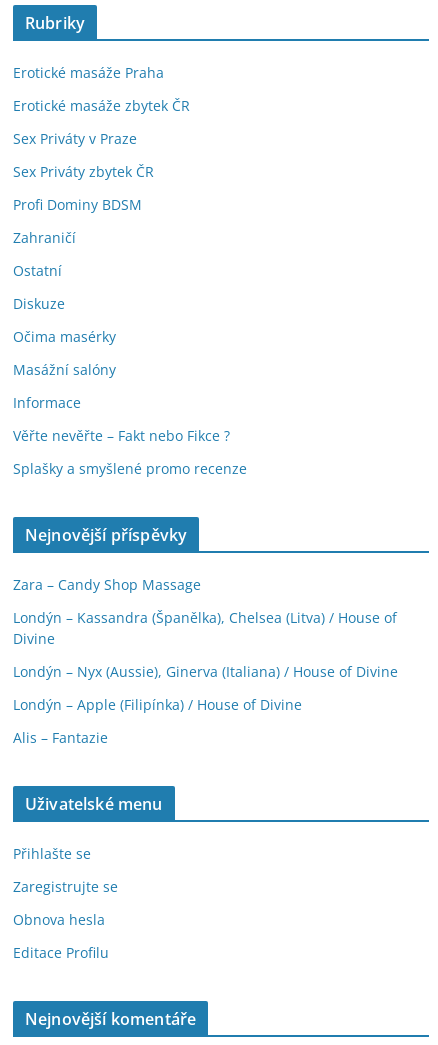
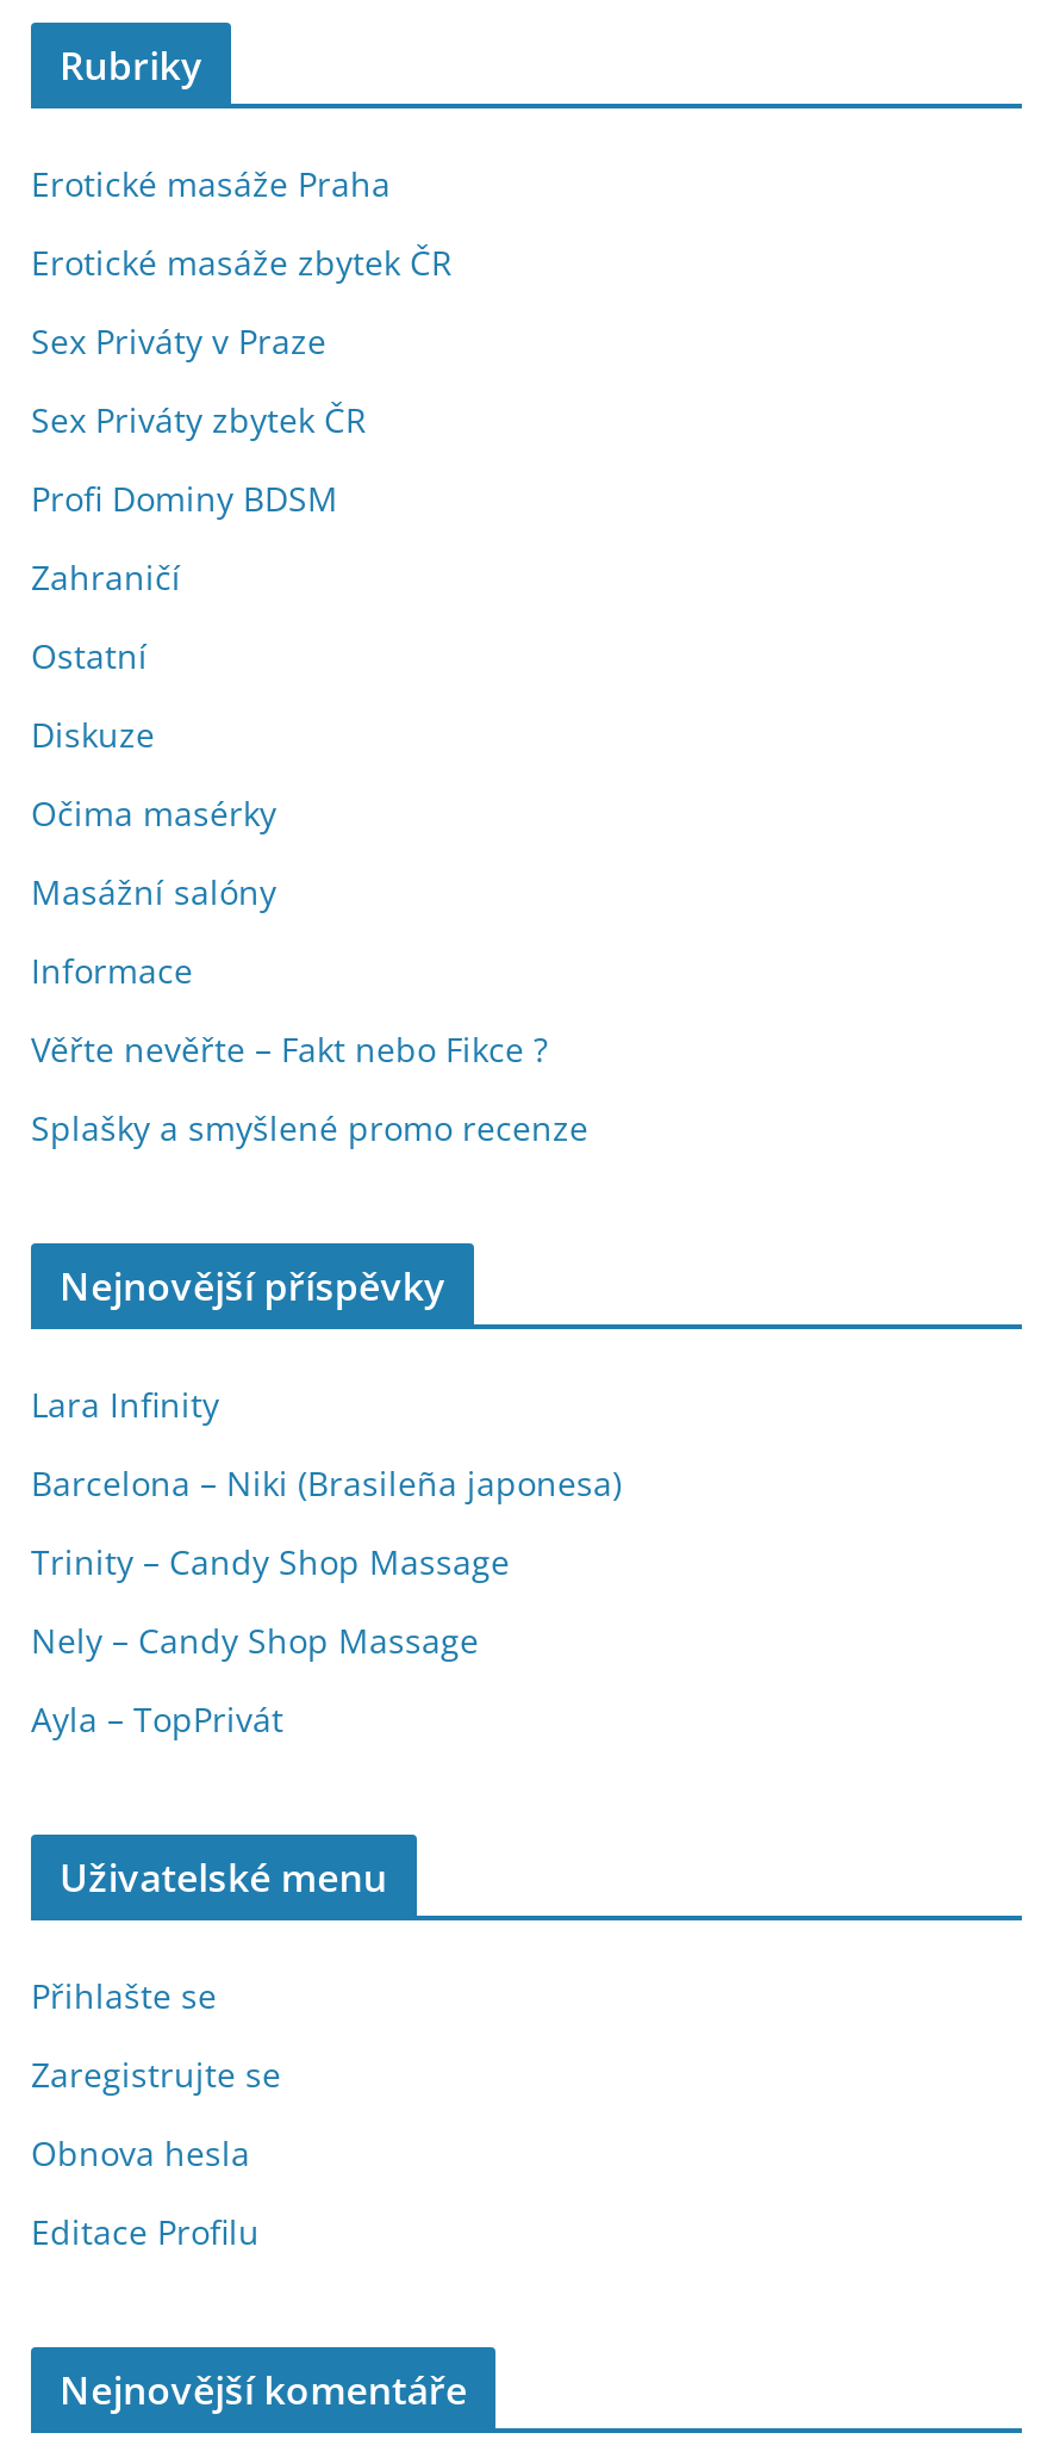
[13,575,201,594] Zara – Candy Shop Massage -> [31,1381,219,1427] Lara Infinity
[13,608,397,648] Londýn – Kassandra (Španělka), Chelsea (Litva) / House of | Divine -> [31,1460,622,1505] Barcelona – Niki (Brasileña japonesa)
[13,662,398,681] Londýn – Nyx (Aussie), Ginerva (Italiana) / House of Divine -> [31,1539,510,1584] Trinity – Candy Shop Massage
[13,695,302,714] Londýn – Apple (Filipínka) / House of Divine -> [31,1617,479,1663] Nely – Candy Shop Massage
[13,728,108,747] Alis – Fantazie -> [31,1696,283,1741] Ayla – TopPrivát

